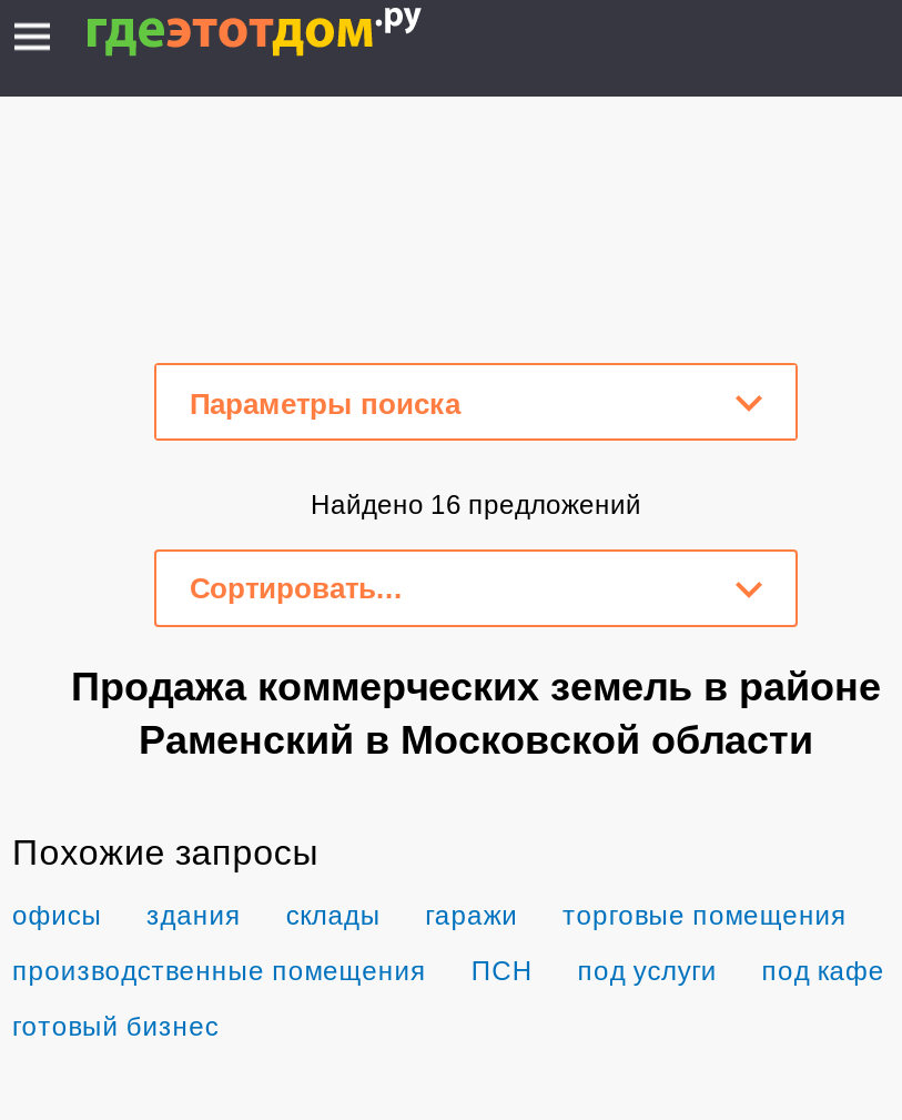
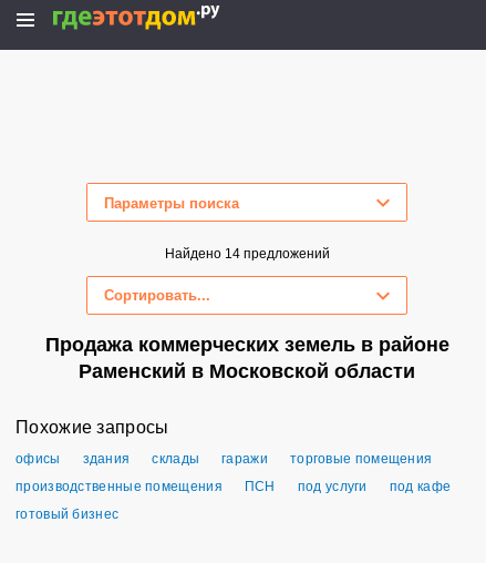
[311,490,641,521] Найдено 16 предложений -> [164,246,329,262] Найдено 14 предложений

